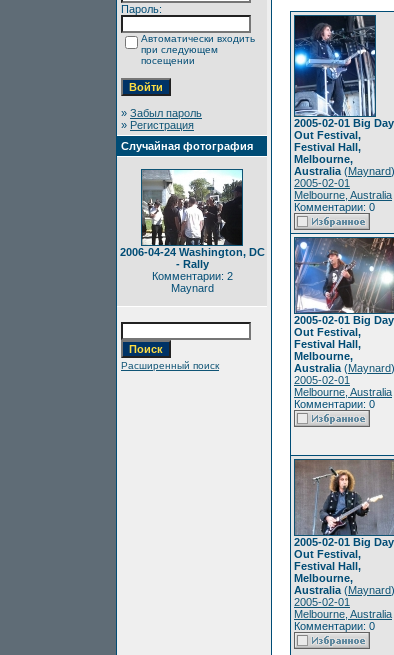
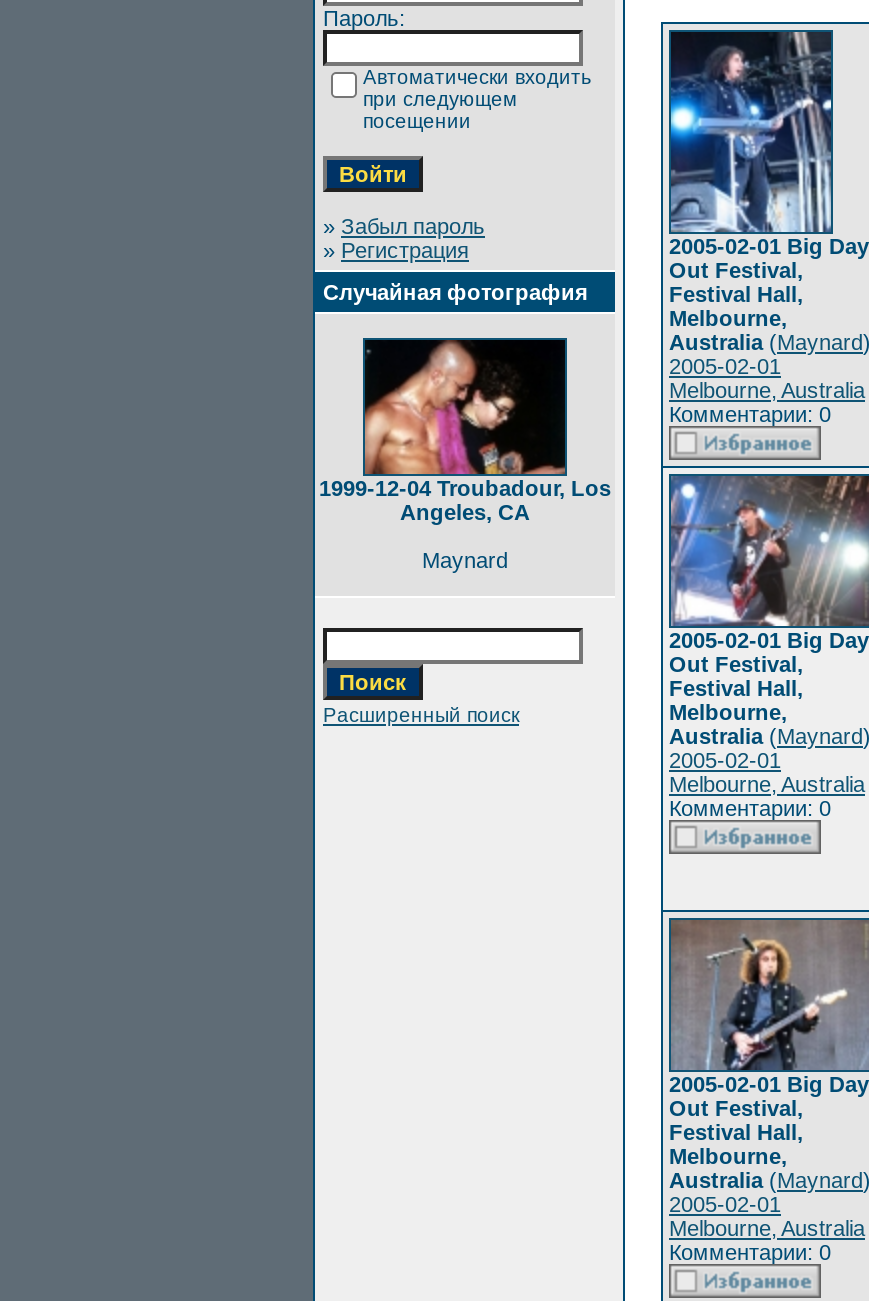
[119,169,264,282] [image] | 2006-04-24 Washington, DC | - Rally | Комментарии: 2 -> [319,338,611,524] [image] | 1999-12-04 Troubadour, Los | Angeles, CA

